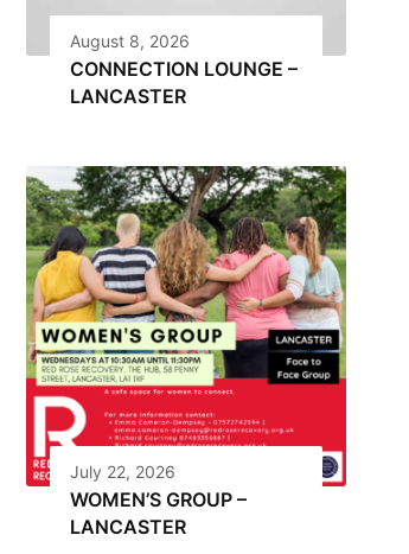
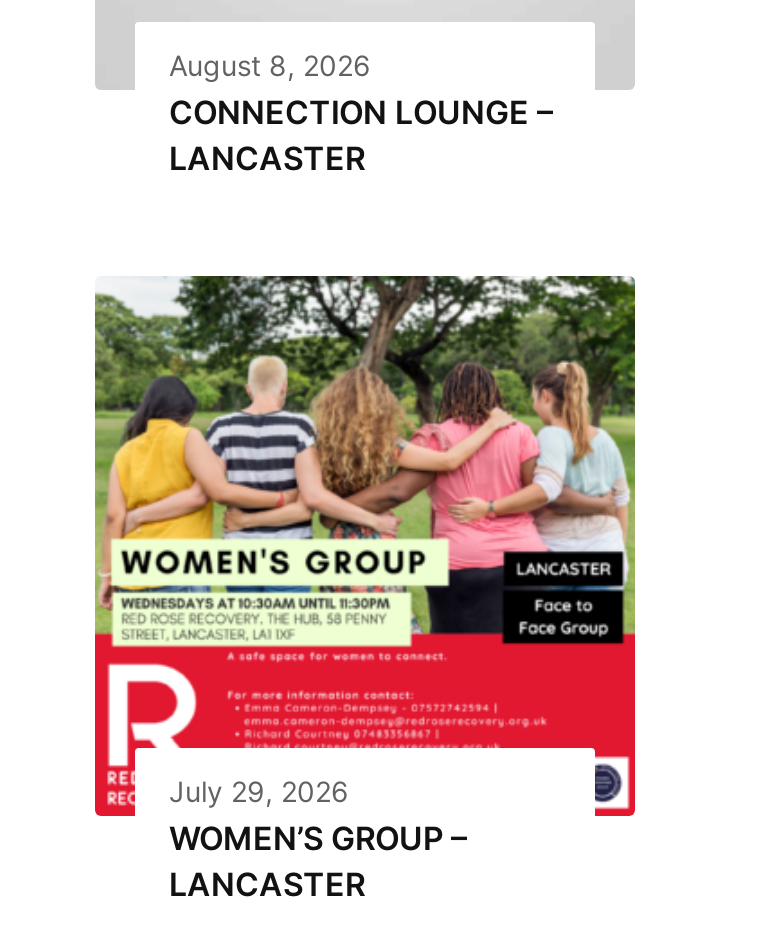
[70,461,175,482] July 22, 2026 -> [169,774,349,808] July 29, 2026

